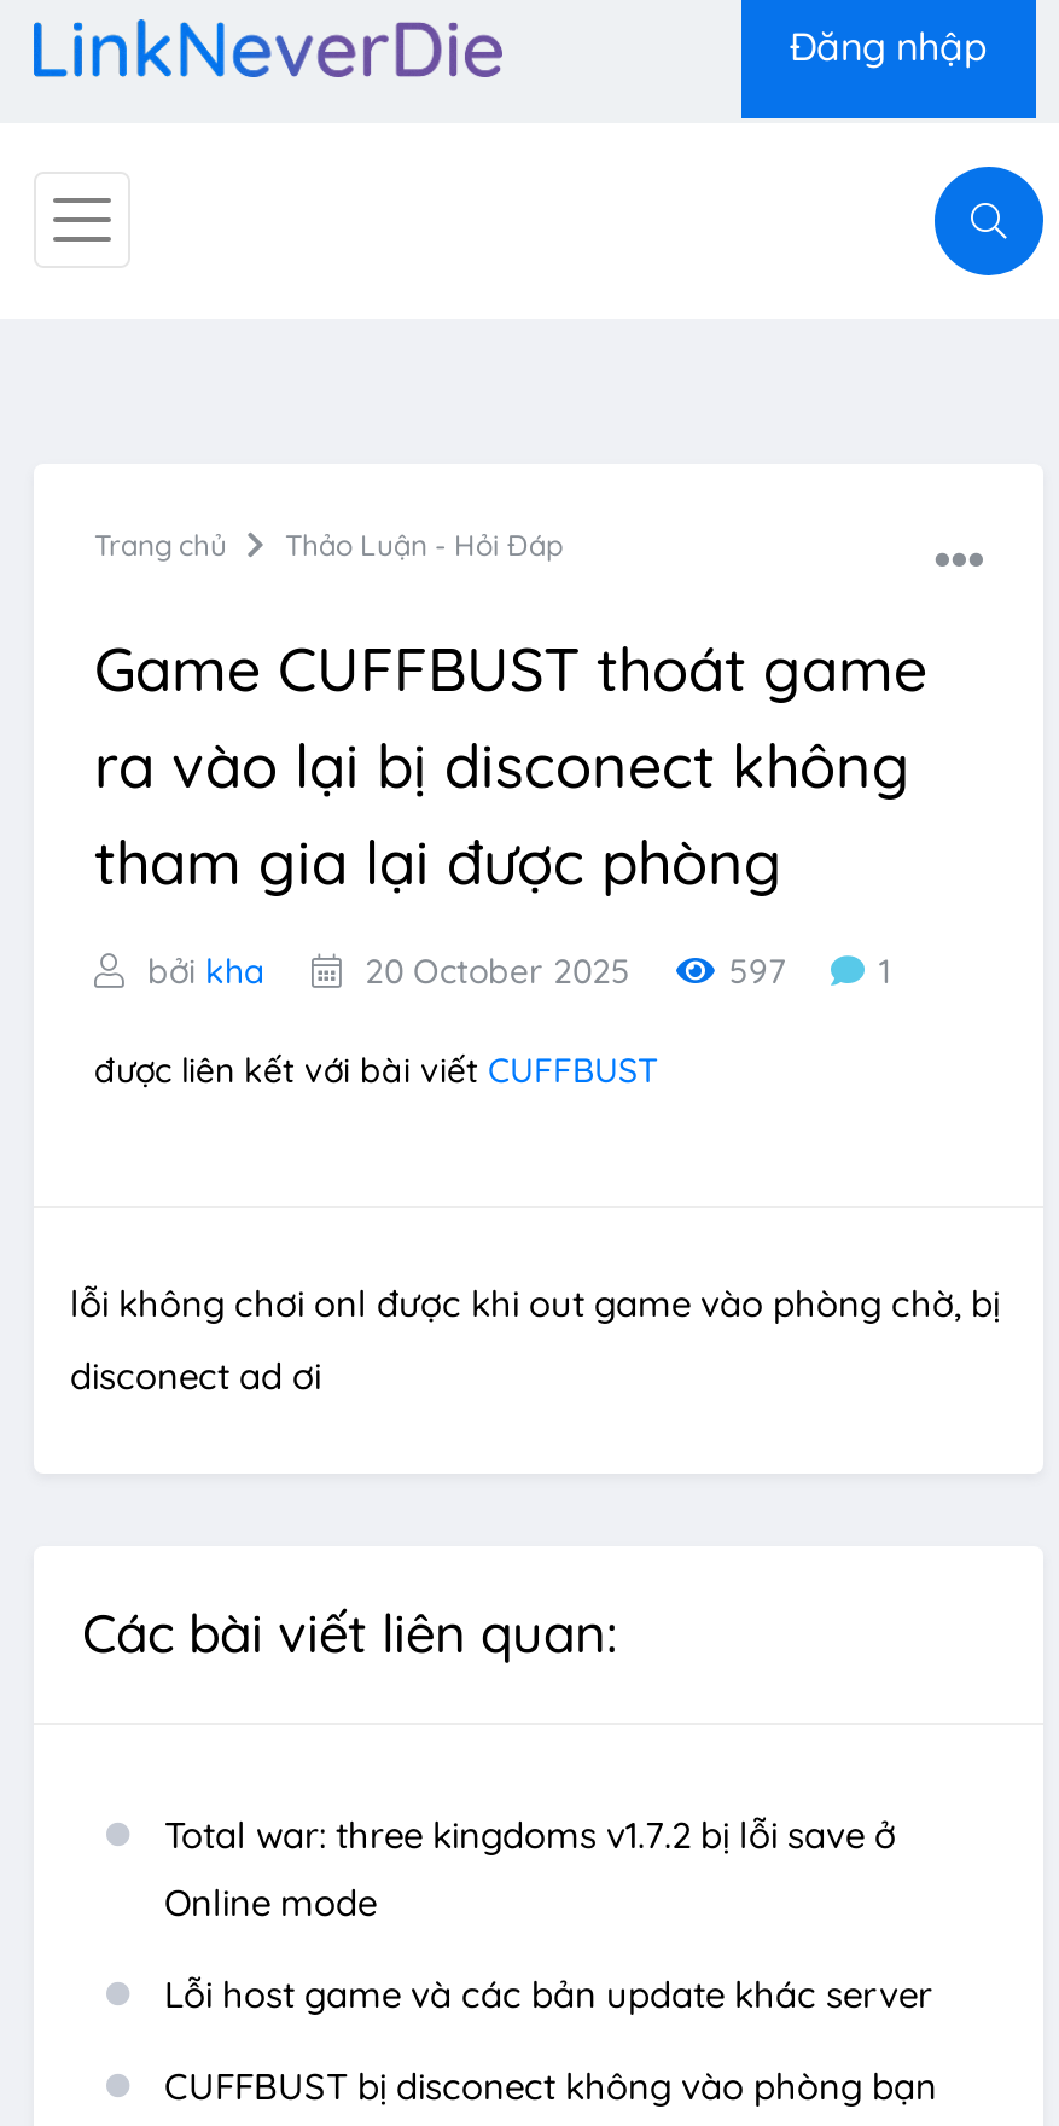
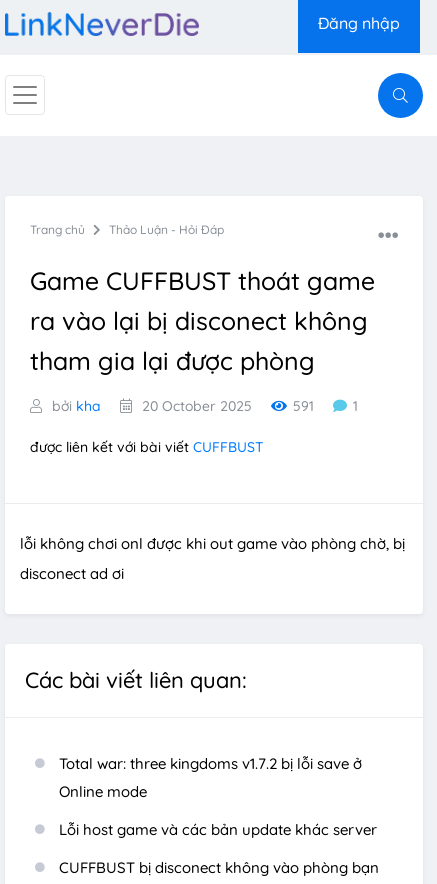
[729,950,785,994] 597 -> [293,397,314,415] 591

